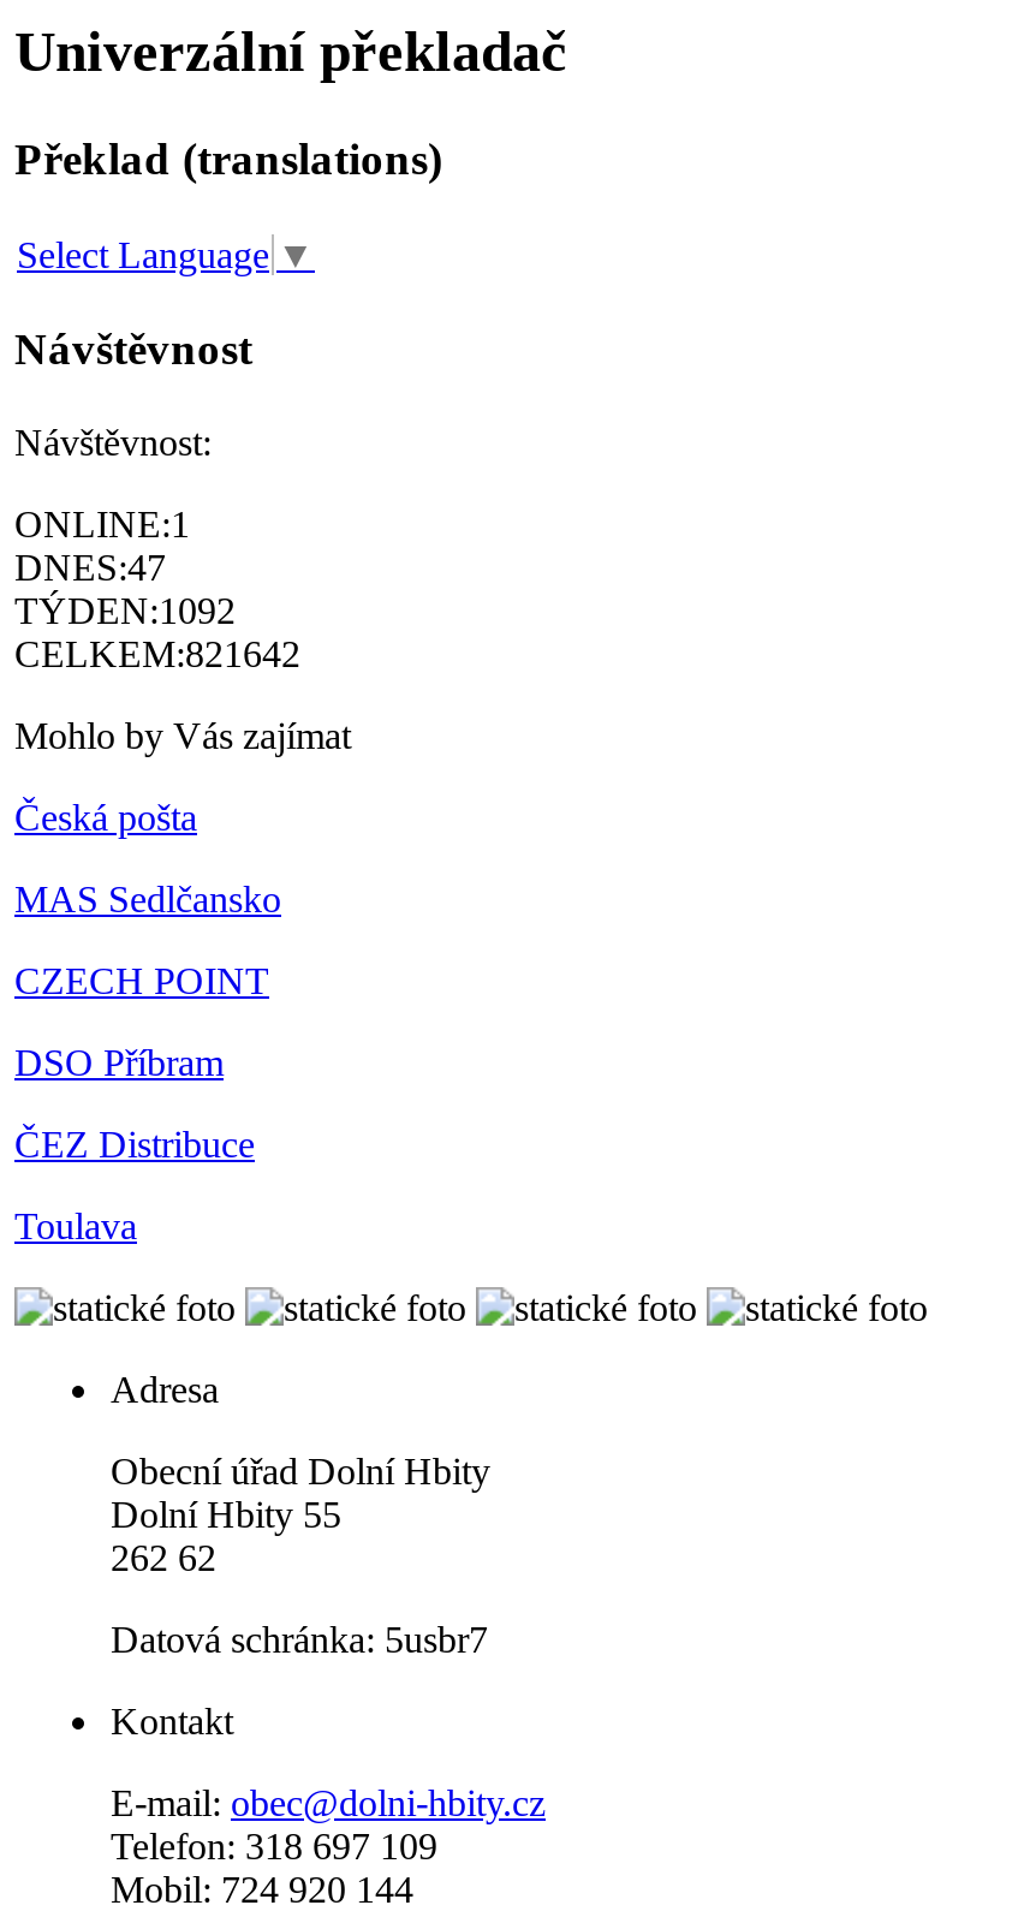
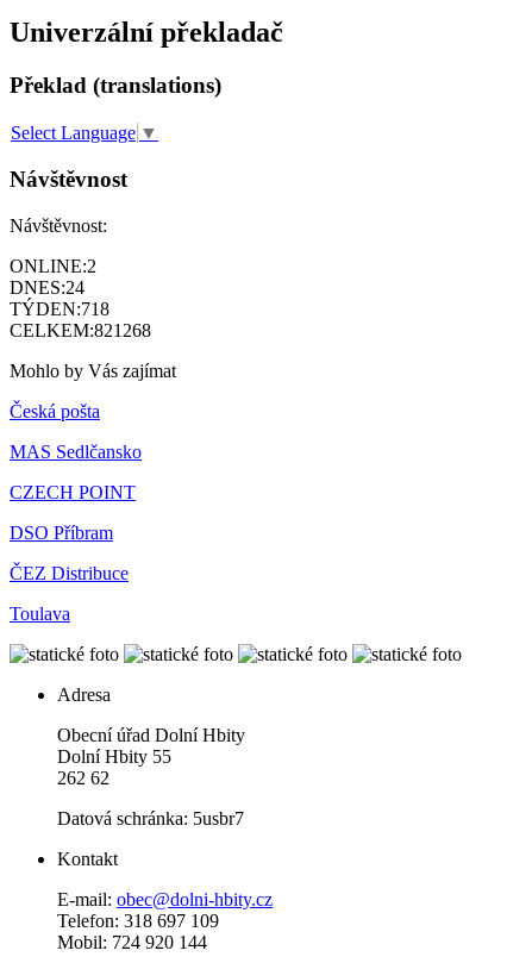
[14,503,190,544] ONLINE:1 -> [10,256,96,276] ONLINE:2
[14,546,166,587] DNES:47 -> [10,277,84,297] DNES:24
[14,589,236,630] TÝDEN:1092 -> [10,298,109,319] TÝDEN:718
[14,633,300,674] CELKEM:821642 -> [10,320,151,340] CELKEM:821268

